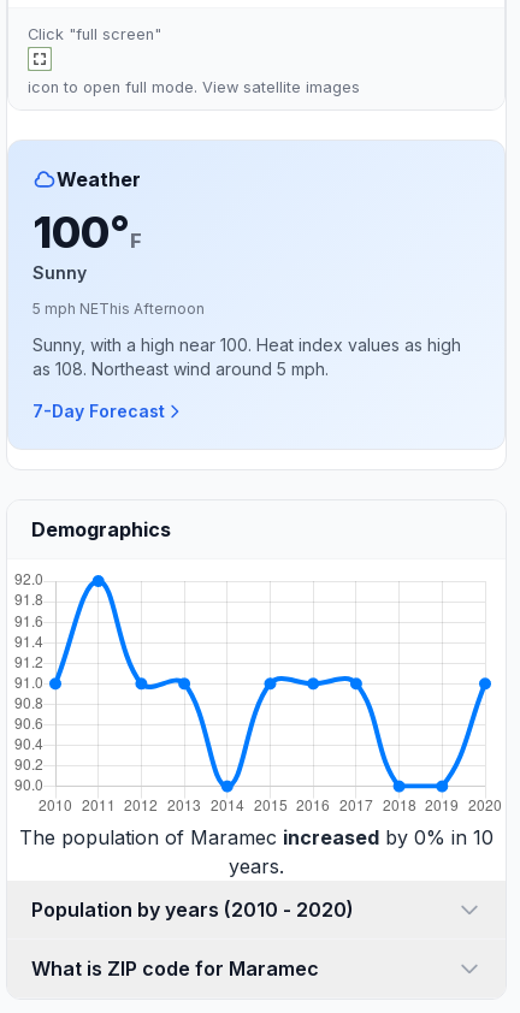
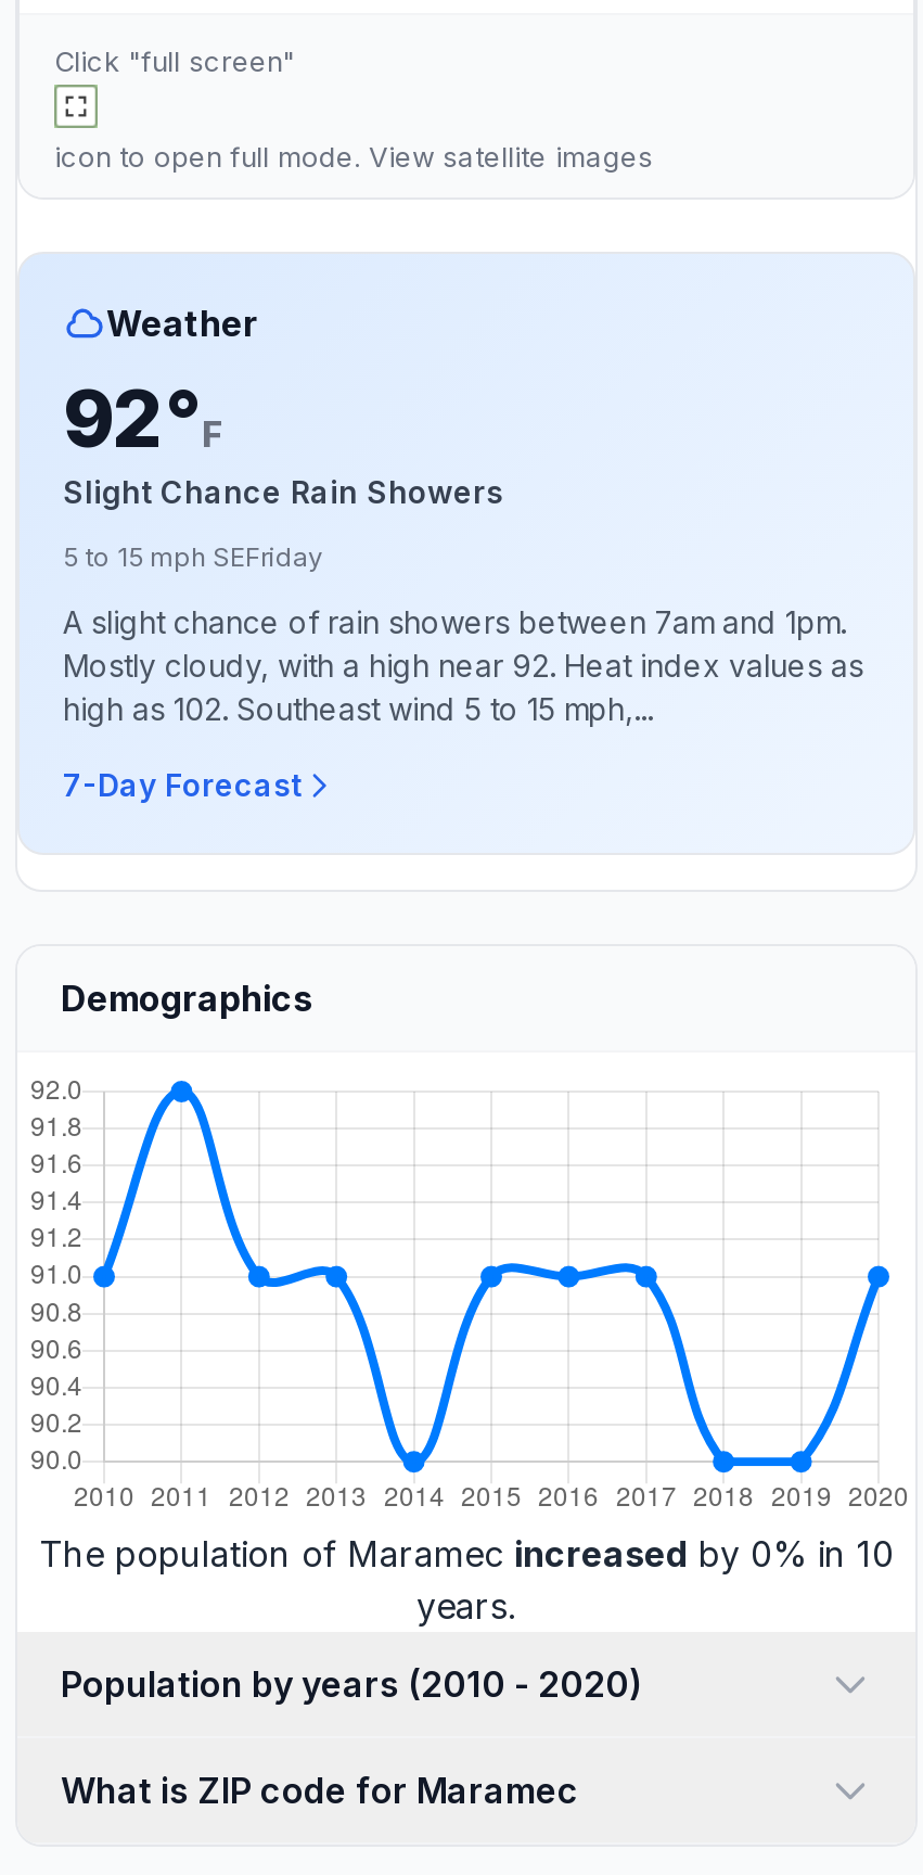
[32,206,142,283] 100°F | Sunny -> [63,371,503,510] 92°F | Slight Chance Rain Showers
[32,300,205,318] 5 mph NEThis Afternoon -> [63,540,323,573] 5 to 15 mph SEFriday
[32,334,461,379] Sunny, with a high near 100. Heat index values as high | as 108. Northeast wind around 5 mph. -> [63,603,863,727] A slight chance of rain showers between 7am and 1pm. | Mostly cloudy, with a high near 92. Heat index values as | high as 102. Southeast wind 5 to 15 mph,...

